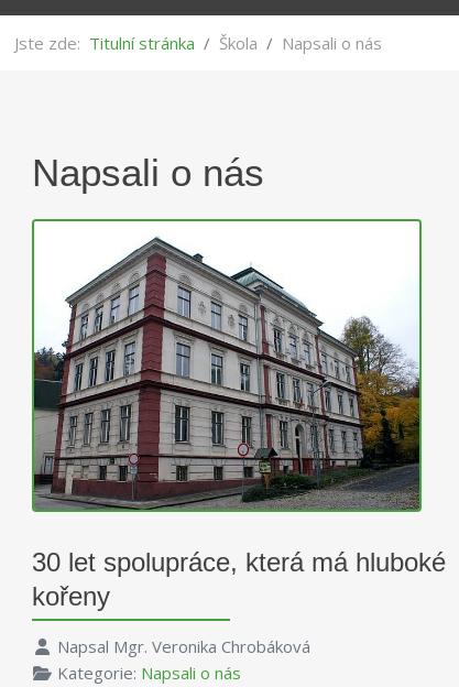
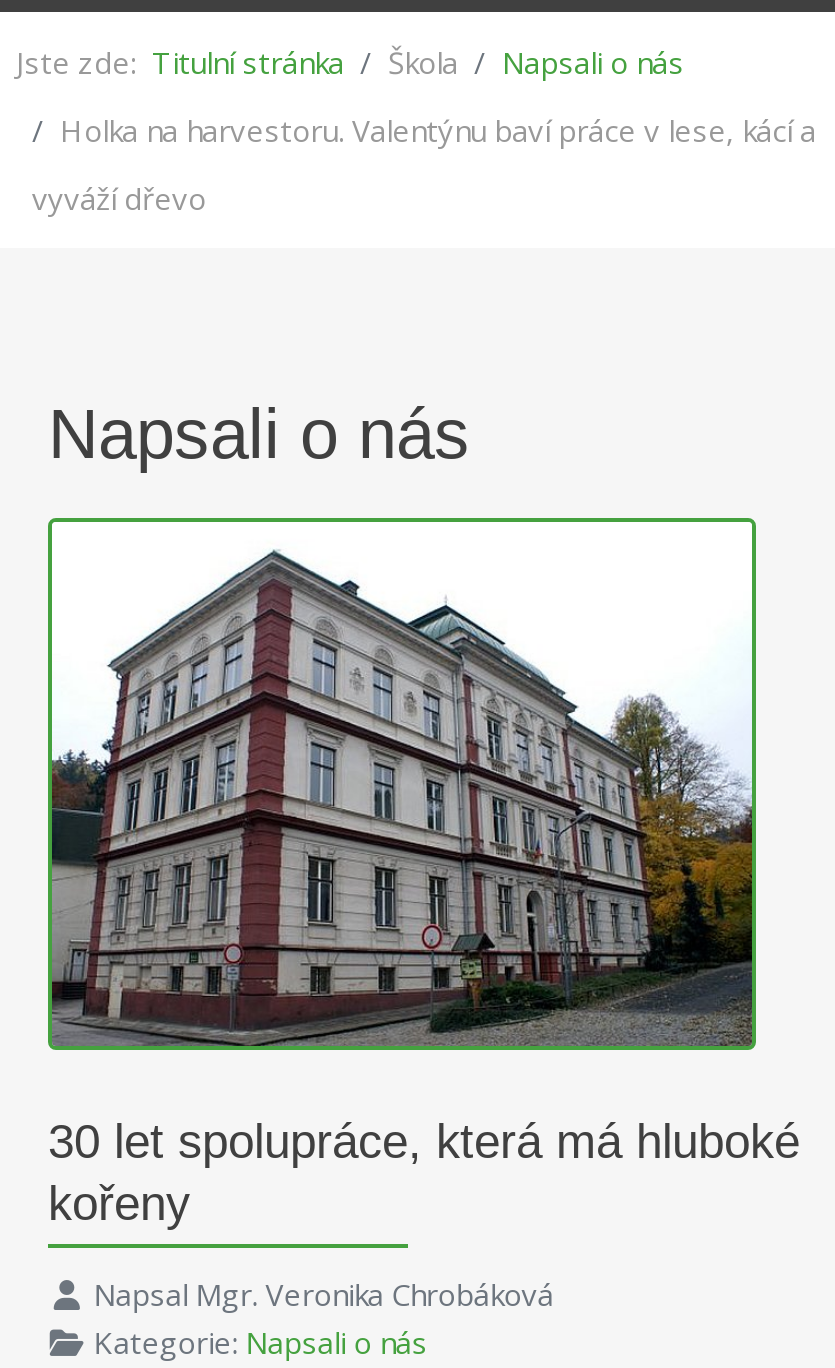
none -> [32,110,816,218] Holka na harvestoru. Valentýnu baví práce v lese, kácí a | vyváží dřevo

